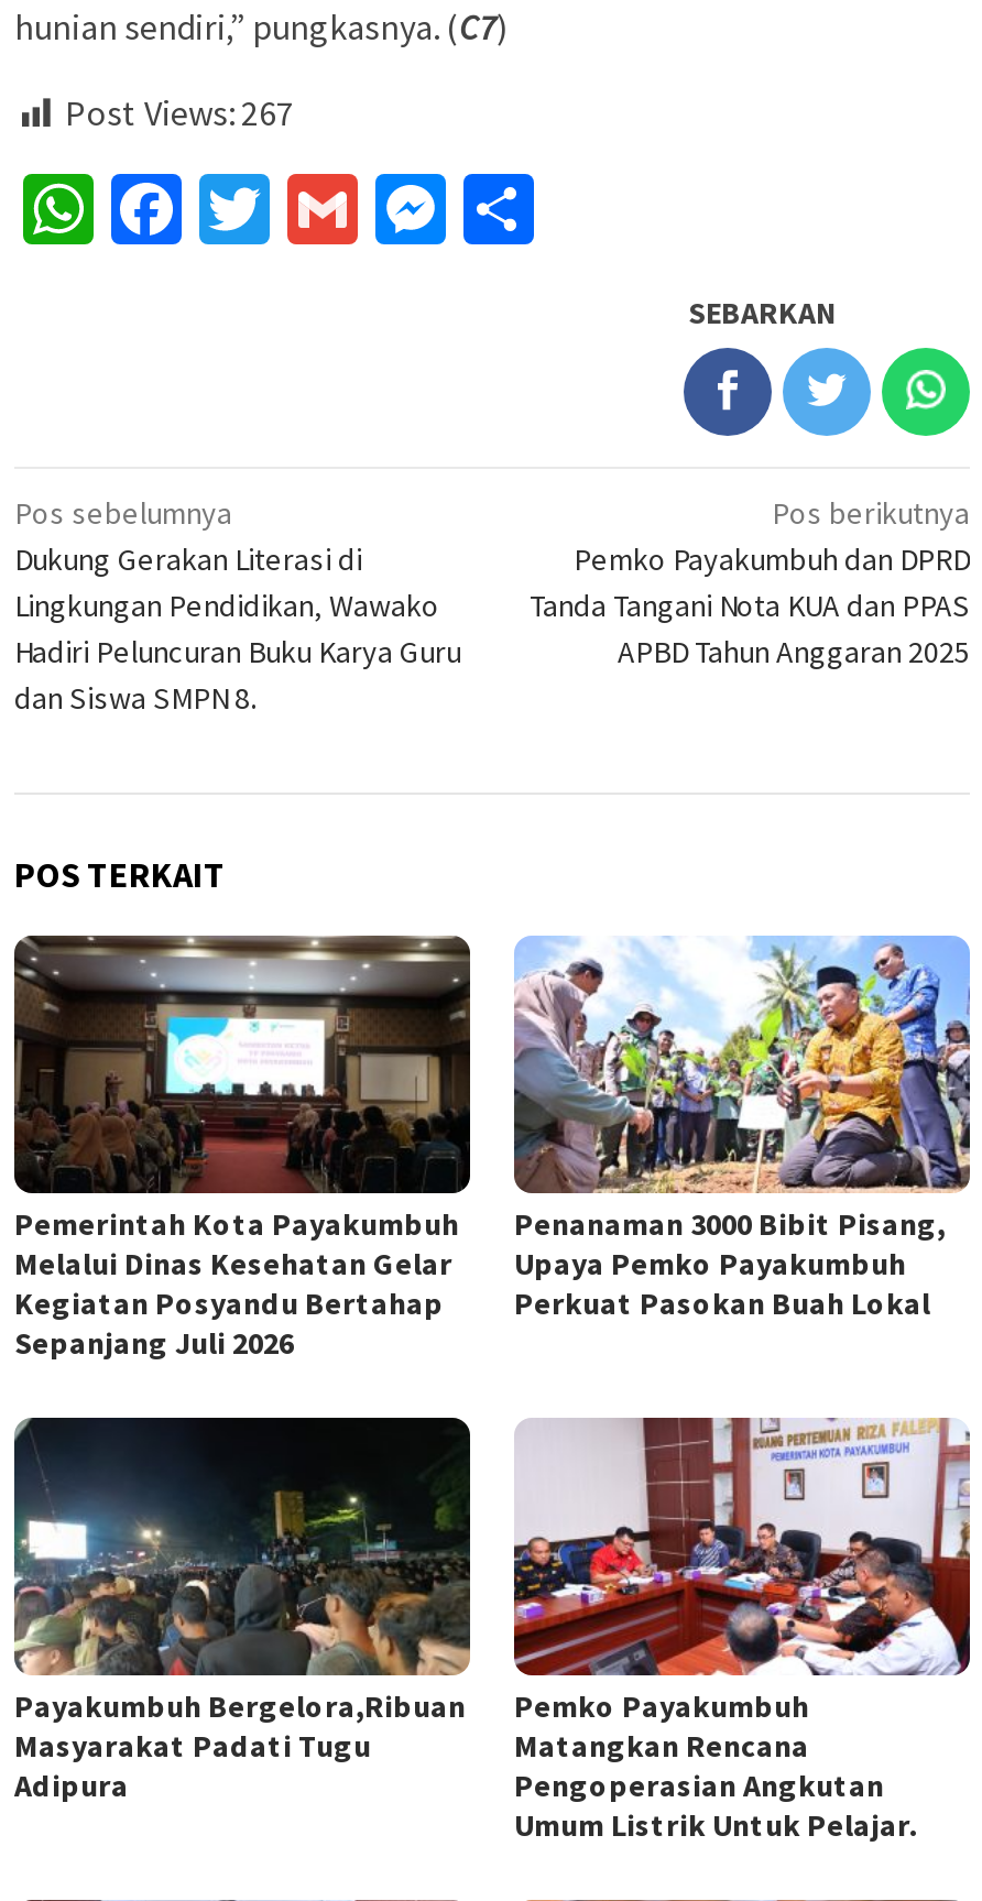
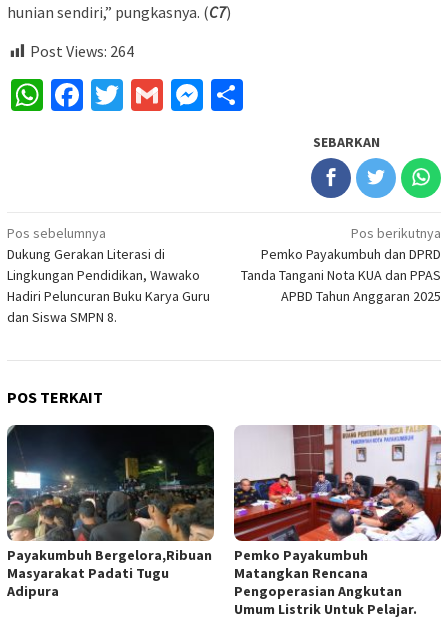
[65,90,294,134] Post Views: 267 -> [30,41,134,61] Post Views: 264
[14,933,472,1363] [image] | Pemerintah Kota Payakumbuh | Melalui Dinas Kesehatan Gelar | Kegiatan Posyandu Bertahap | Sepanjang Juli 2026 -> none
[512,936,972,1323] [image] | Penanaman 3000 Bibit Pisang, | Upaya Pemko Payakumbuh | Perkuat Pasokan Buah Lokal -> none

